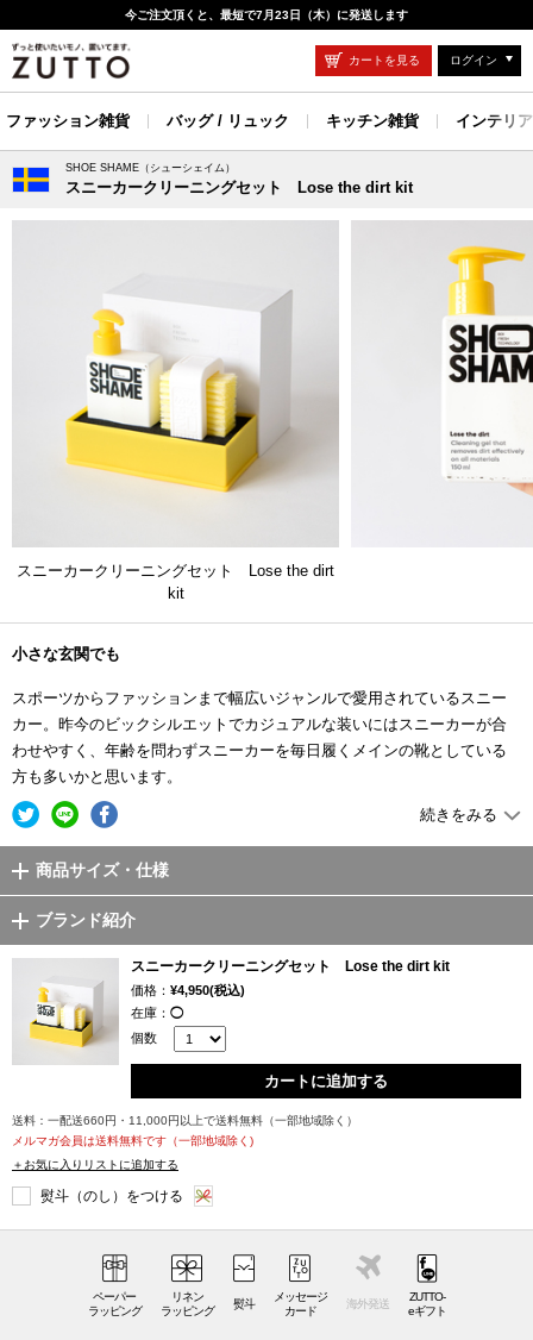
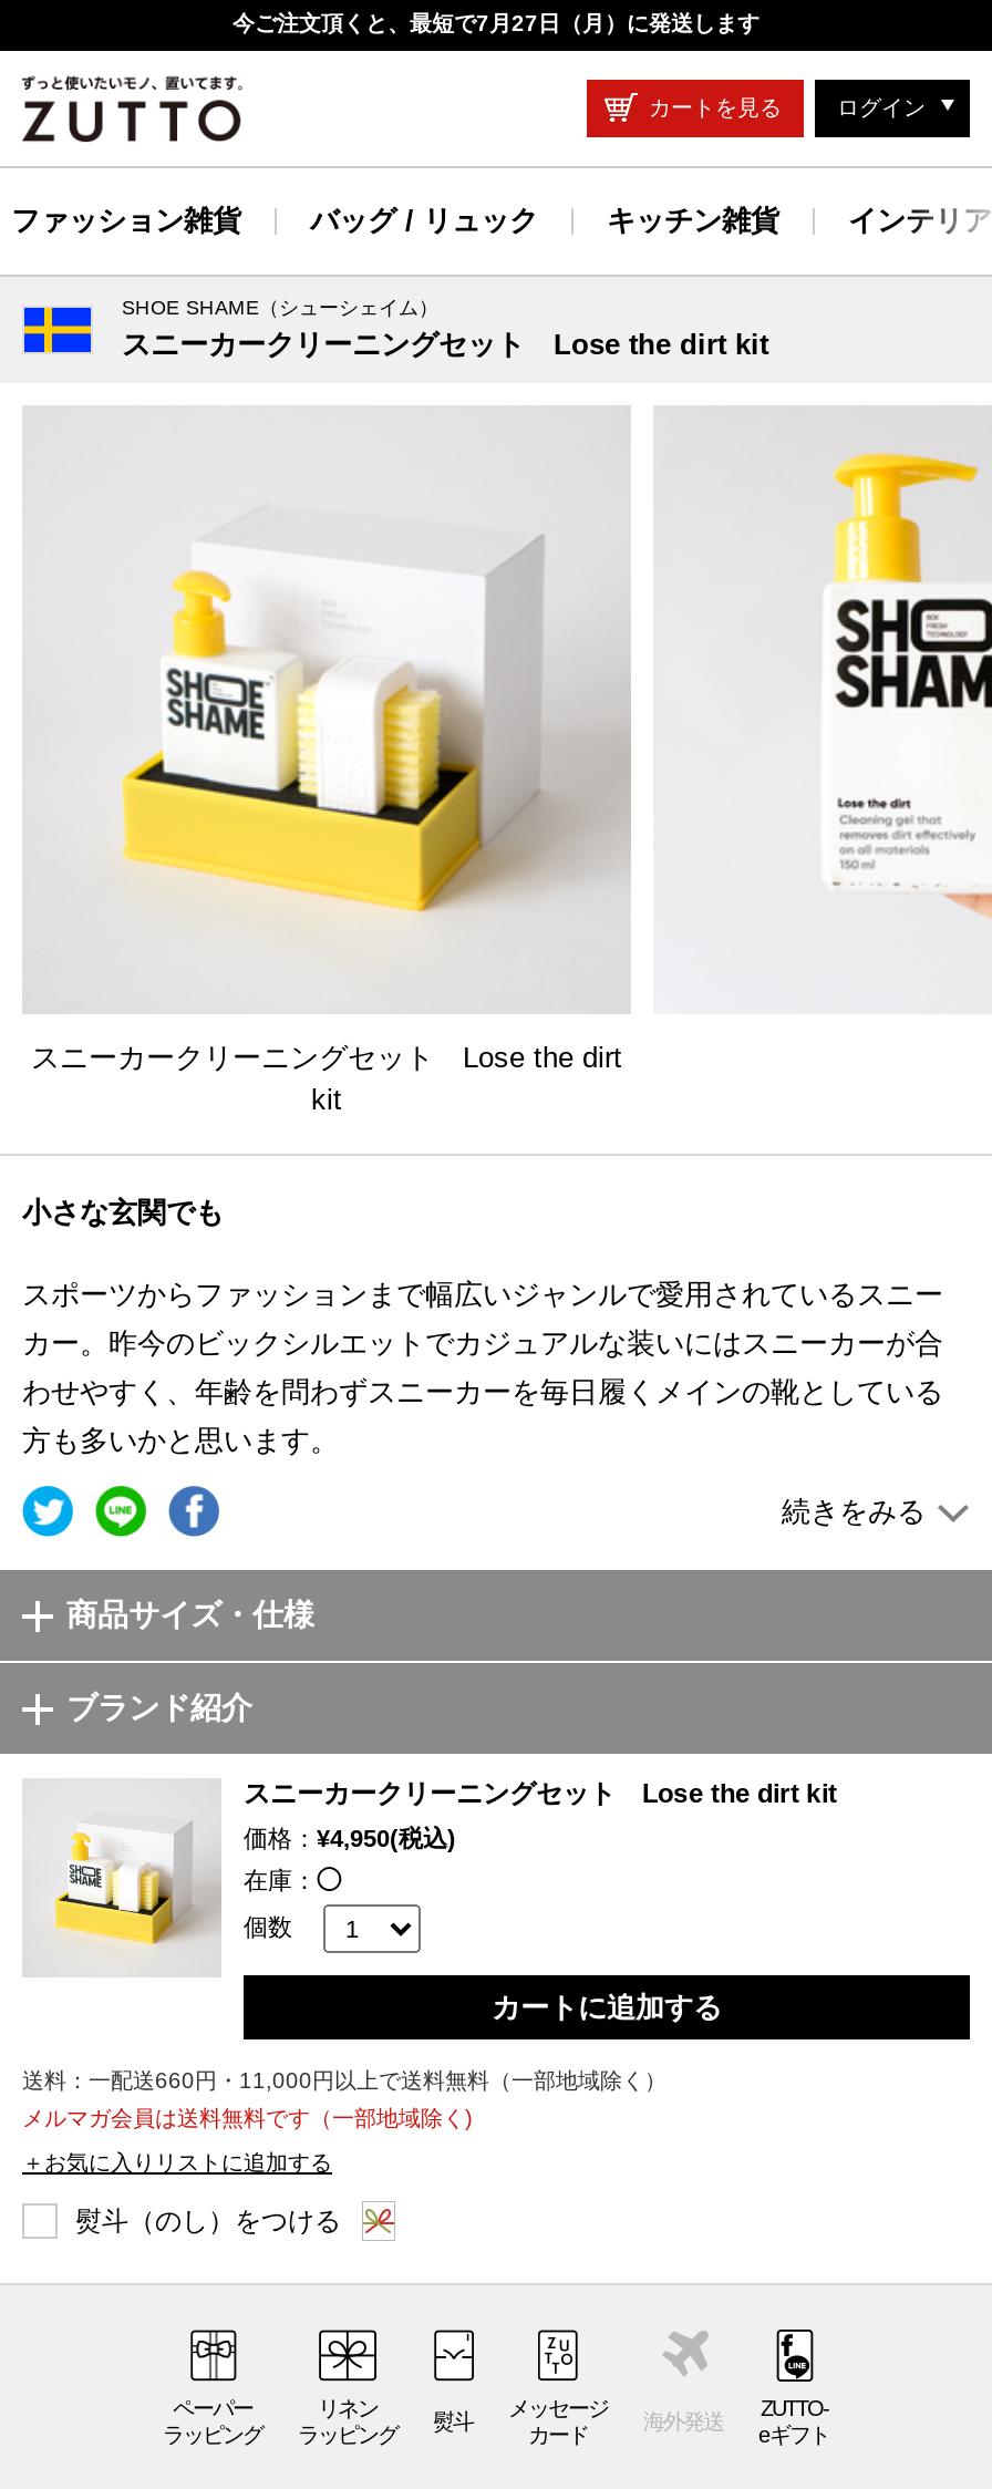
[125,8,408,21] 今ご注文頂くと、最短で7月23日（木）に発送します -> [232,11,759,35] 今ご注文頂くと、最短で7月27日（月）に発送します

